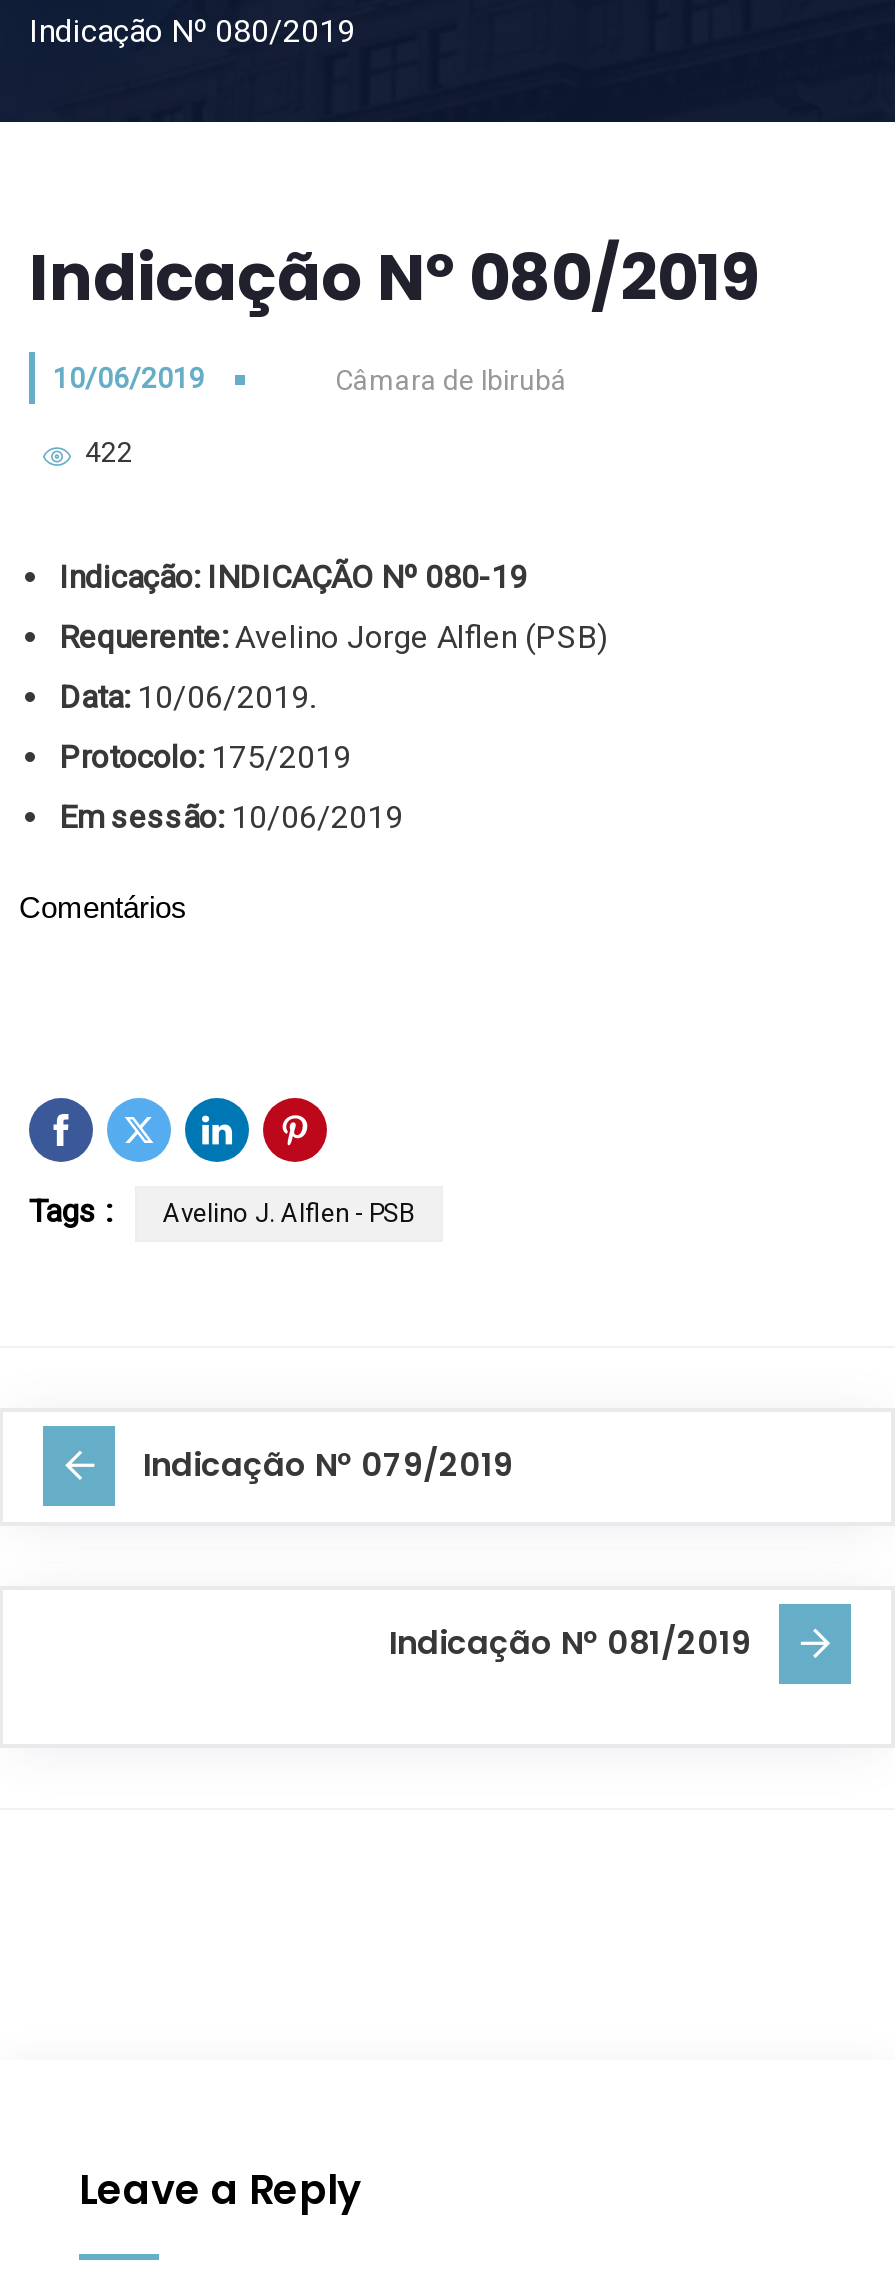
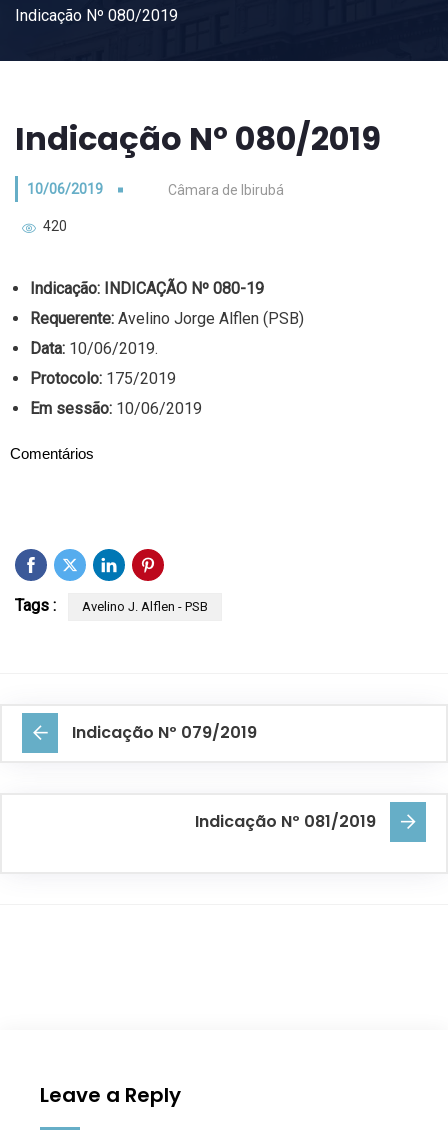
[85,437,133,469] 422 -> [43,218,67,234] 420

